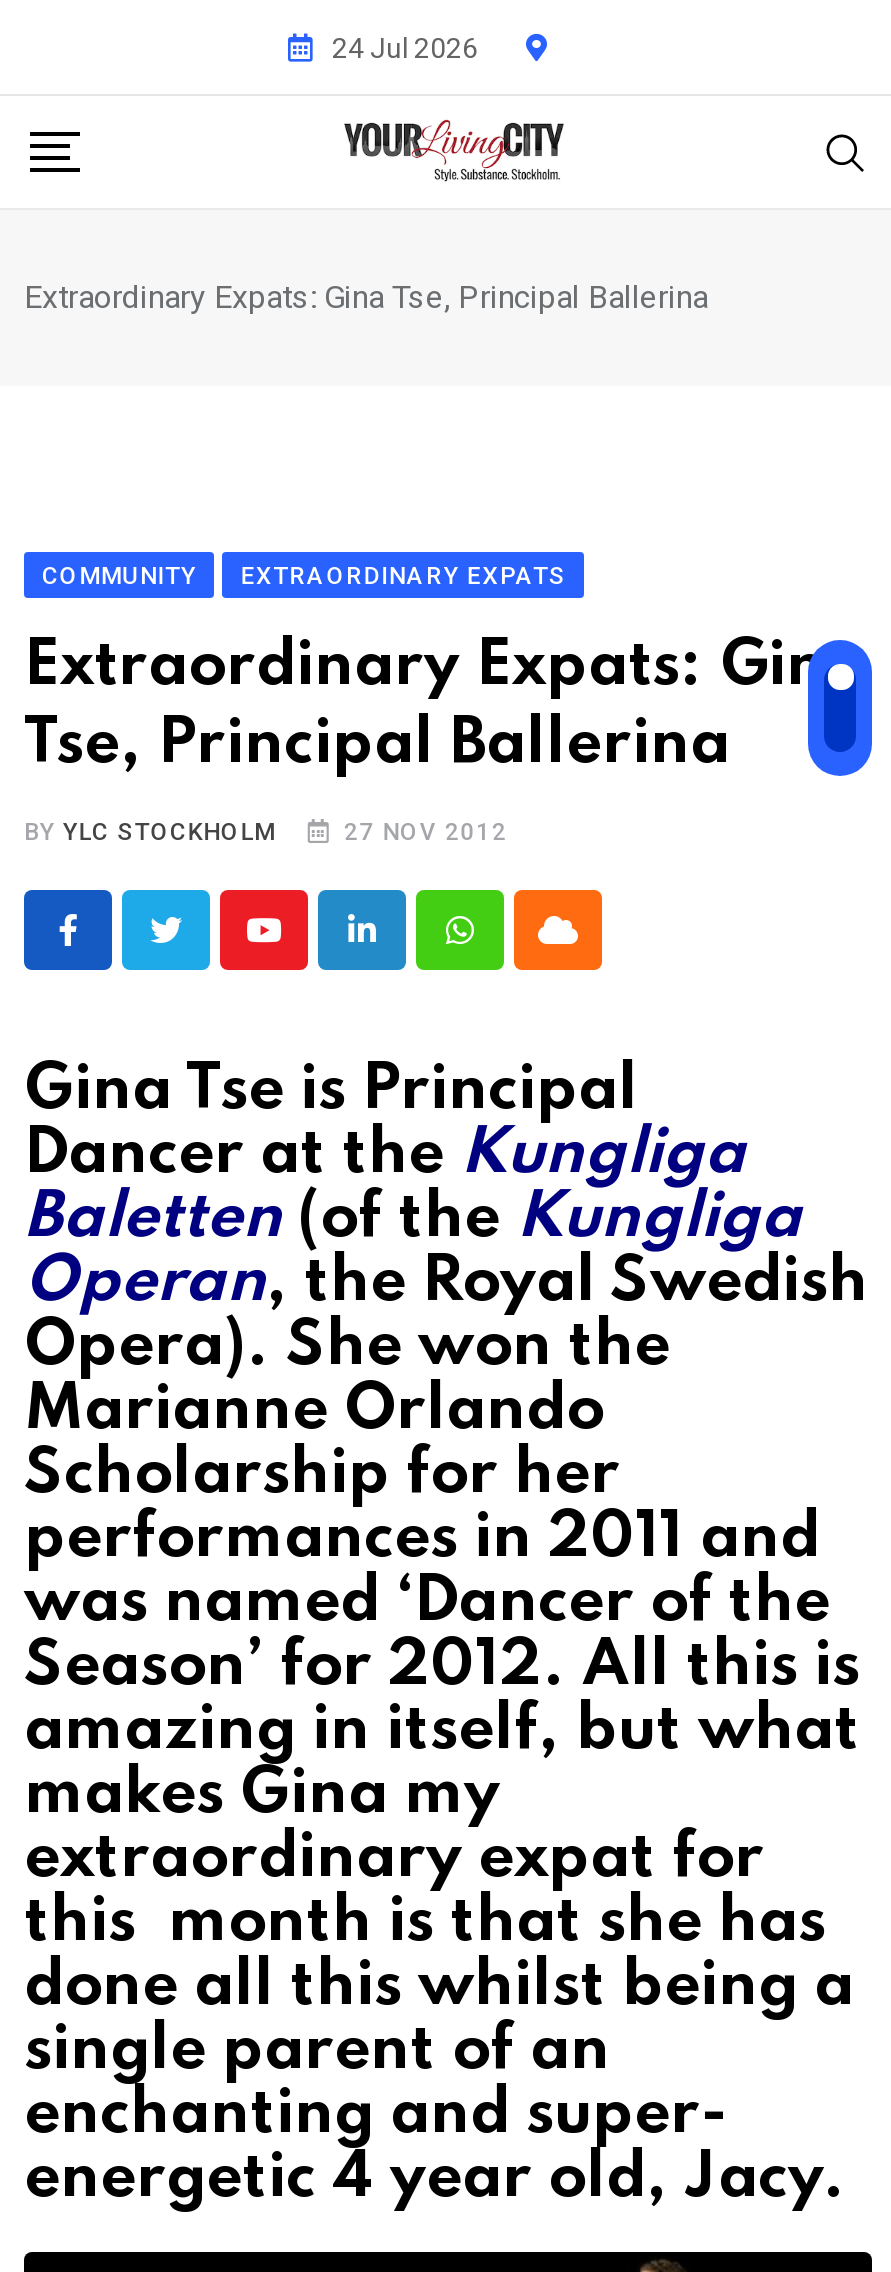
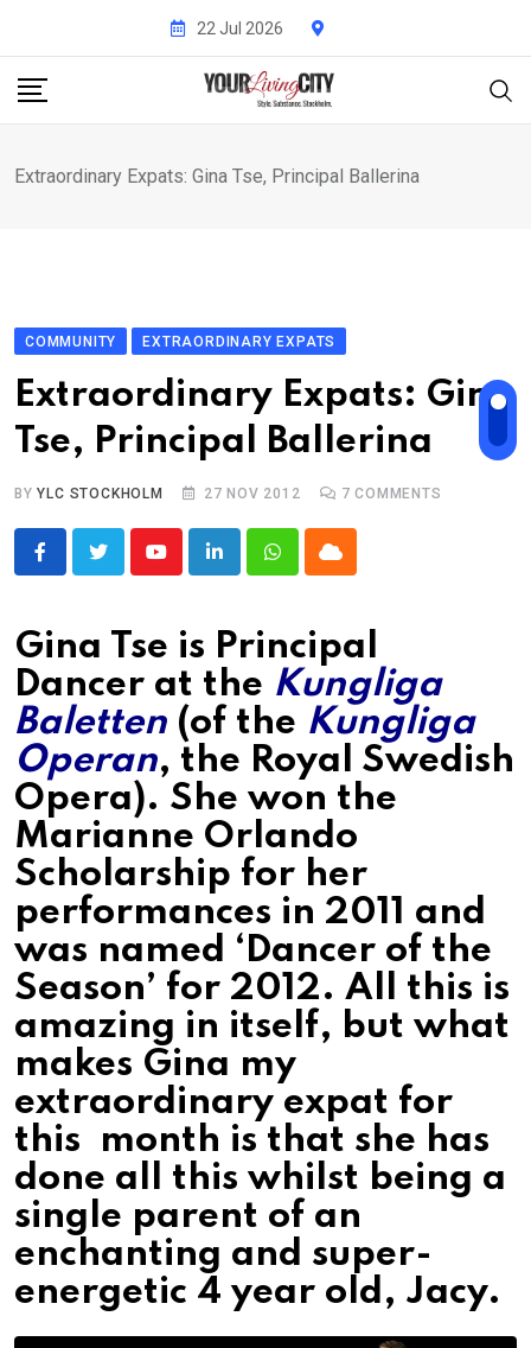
[332,31,478,63] 24 Jul 2026 -> [197,18,283,37] 22 Jul 2026
none -> [341,486,442,502] 7 COMMENTS

